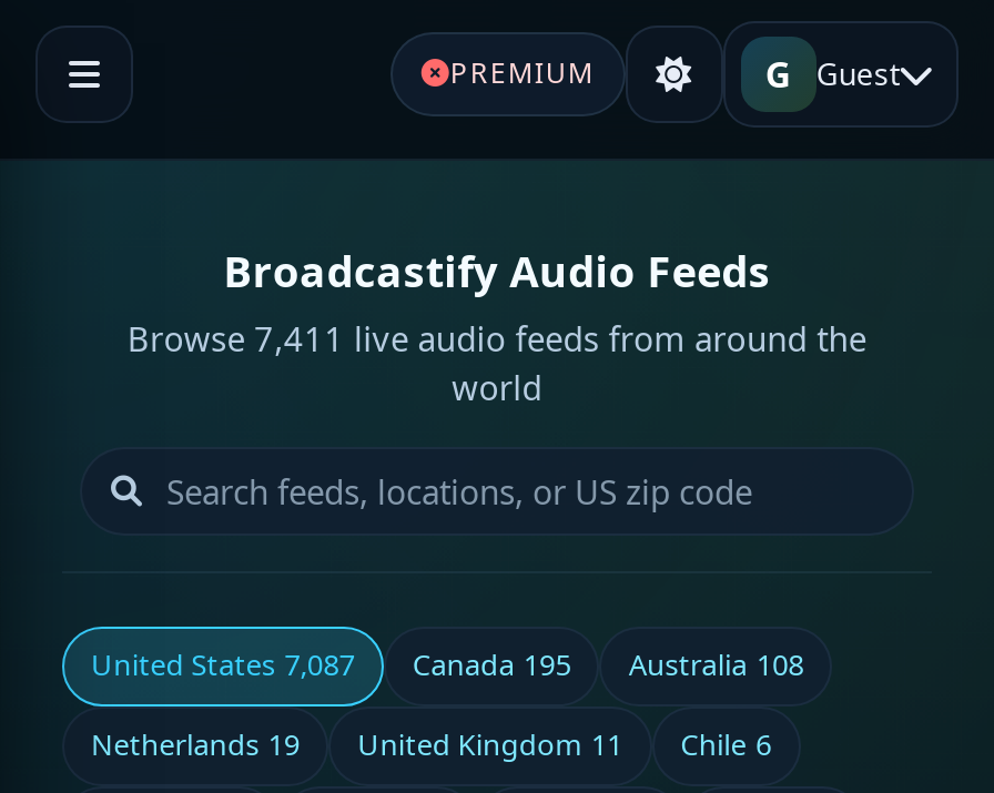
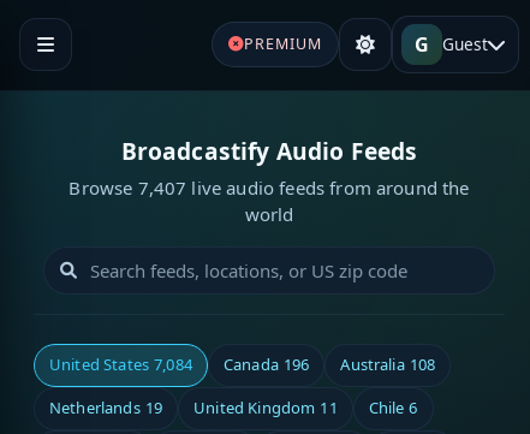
[127,316,867,360] Browse 7,411 live audio feeds from around the -> [69,176,469,200] Browse 7,407 live audio feeds from around the
[91,645,355,685] United States 7,087 -> [49,354,192,376] United States 7,084
[412,645,571,685] Canada 195 -> [223,354,309,376] Canada 196

